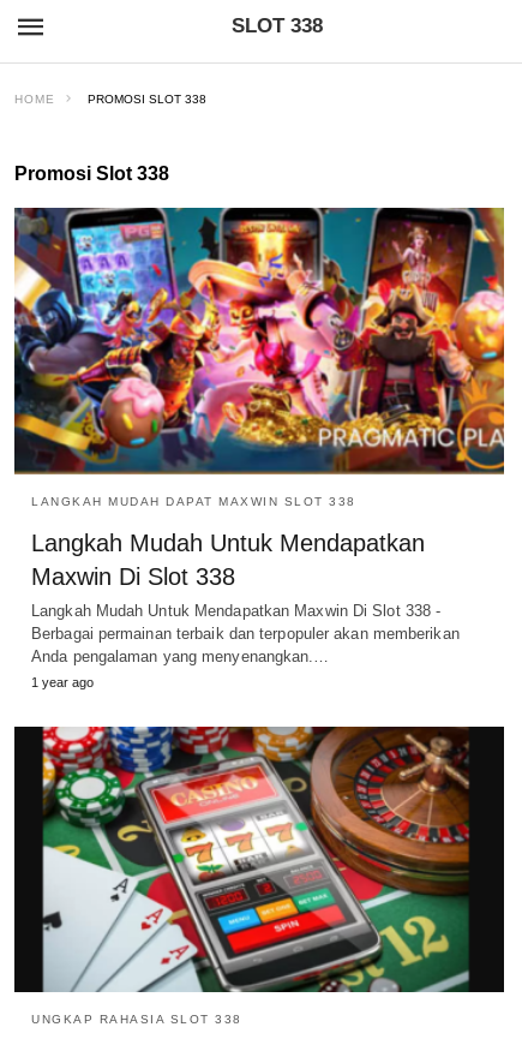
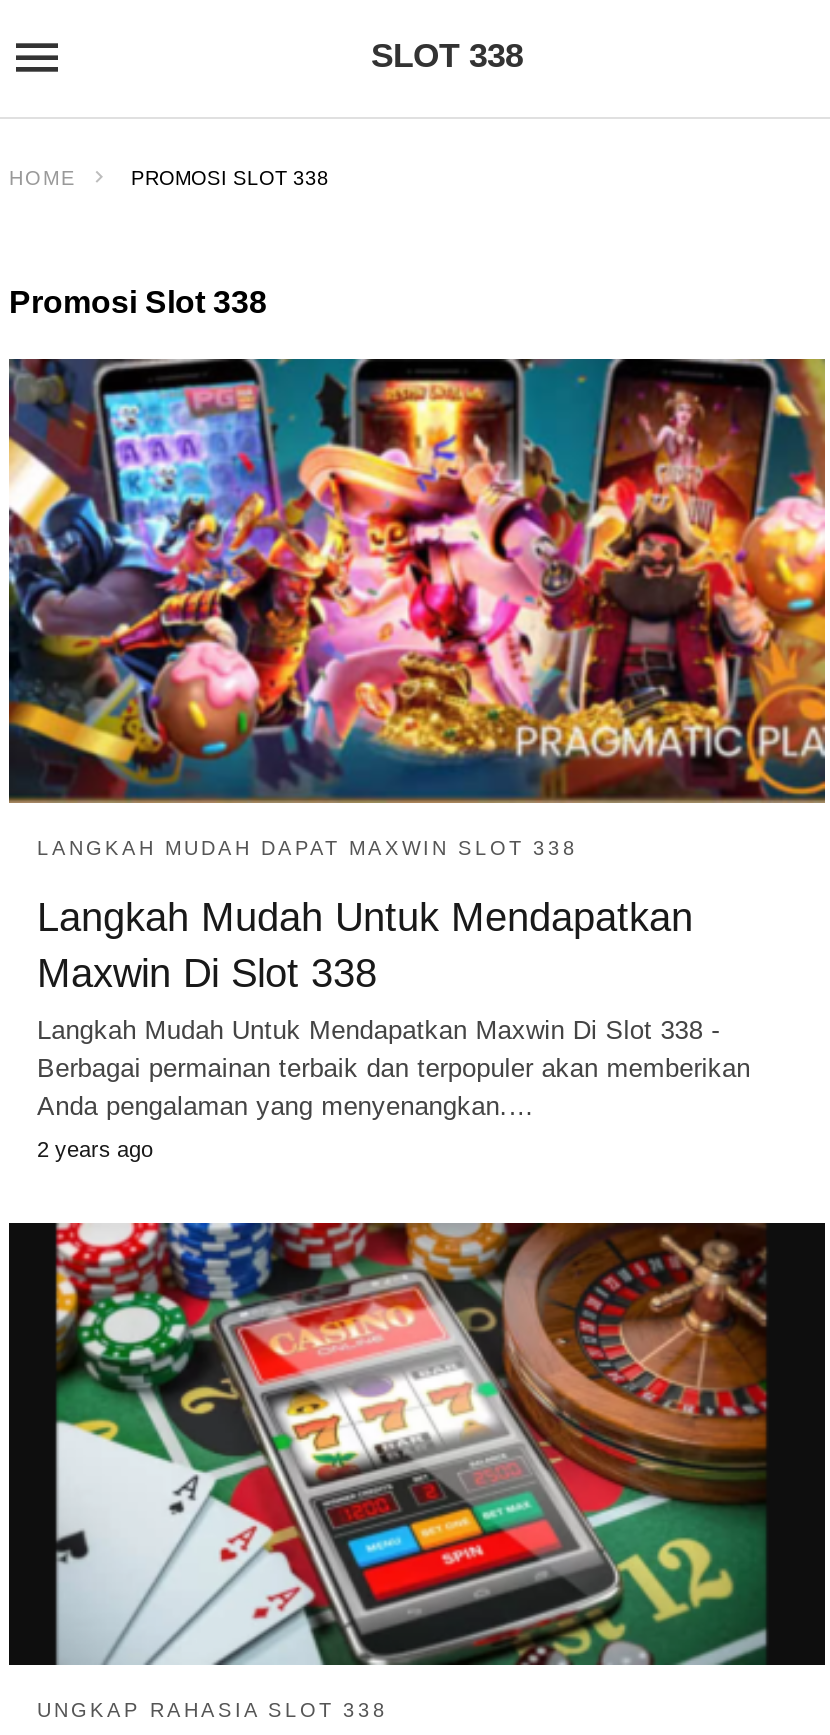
[31,675,94,689] 1 year ago -> [37,1136,153,1160] 2 years ago

